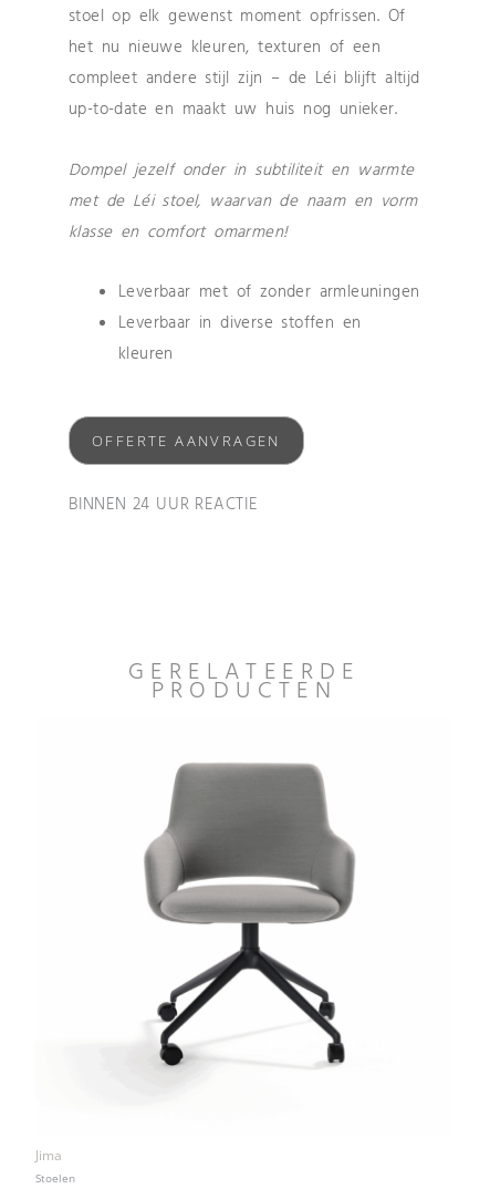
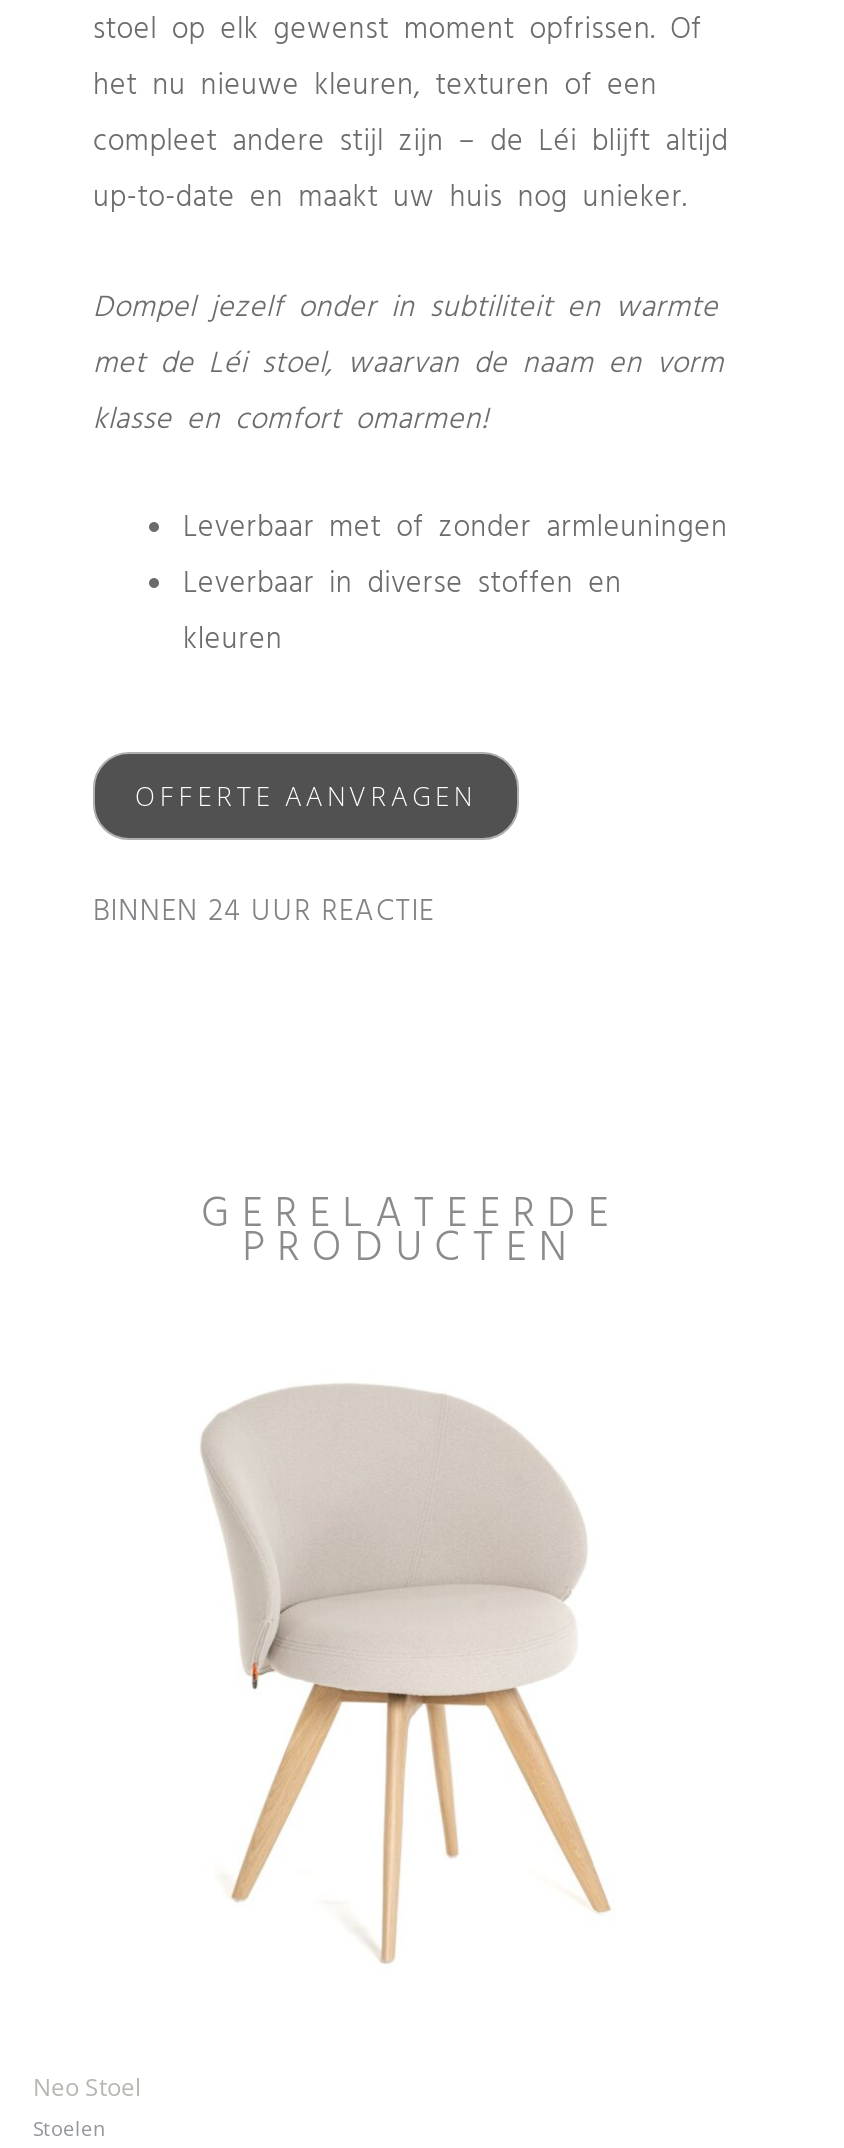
[126,762,356,1086] [image] -> [191,1378,611,1964] [image]
[35,1146,62,1163] Jima -> [33,2070,141,2102] Neo Stoel

